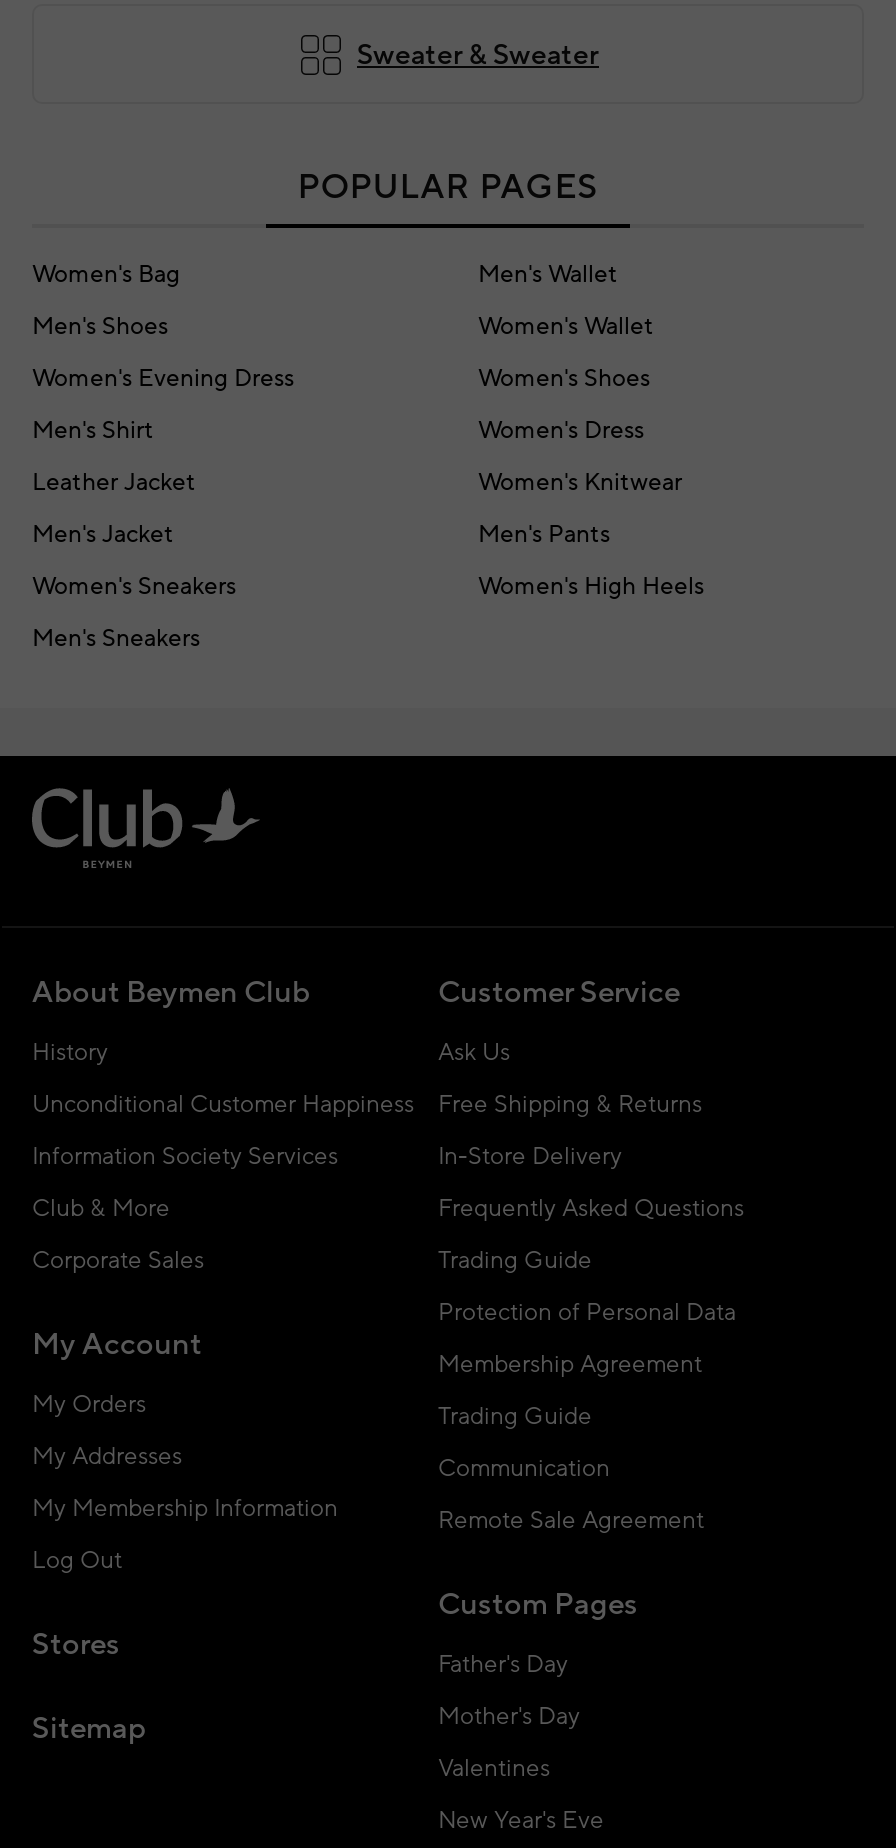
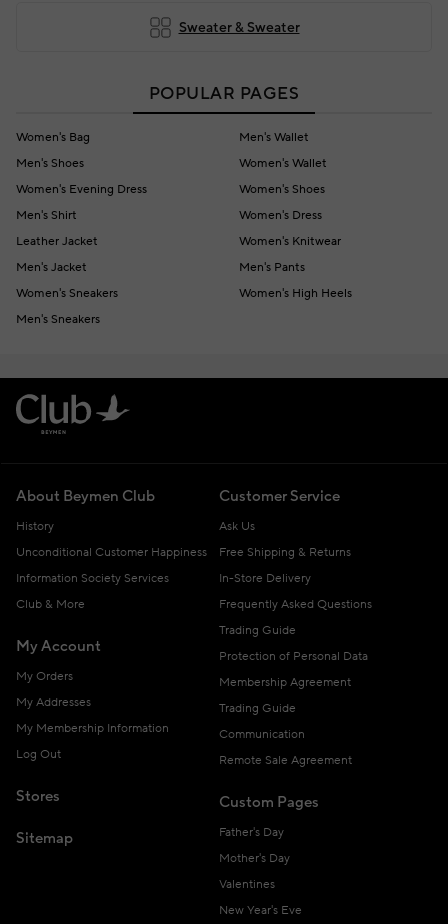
[32,1246,204,1276] Corporate Sales -> none
moved [32,1326,338,1748] -> [16,637,169,848]: My Account | My Orders | My Addresses | My Membership Information | Log Out | Stores | Sitemap

